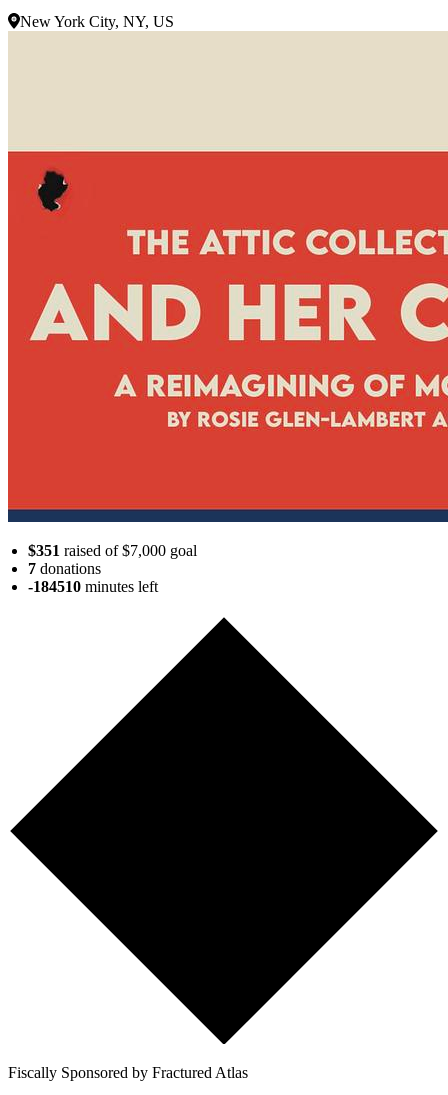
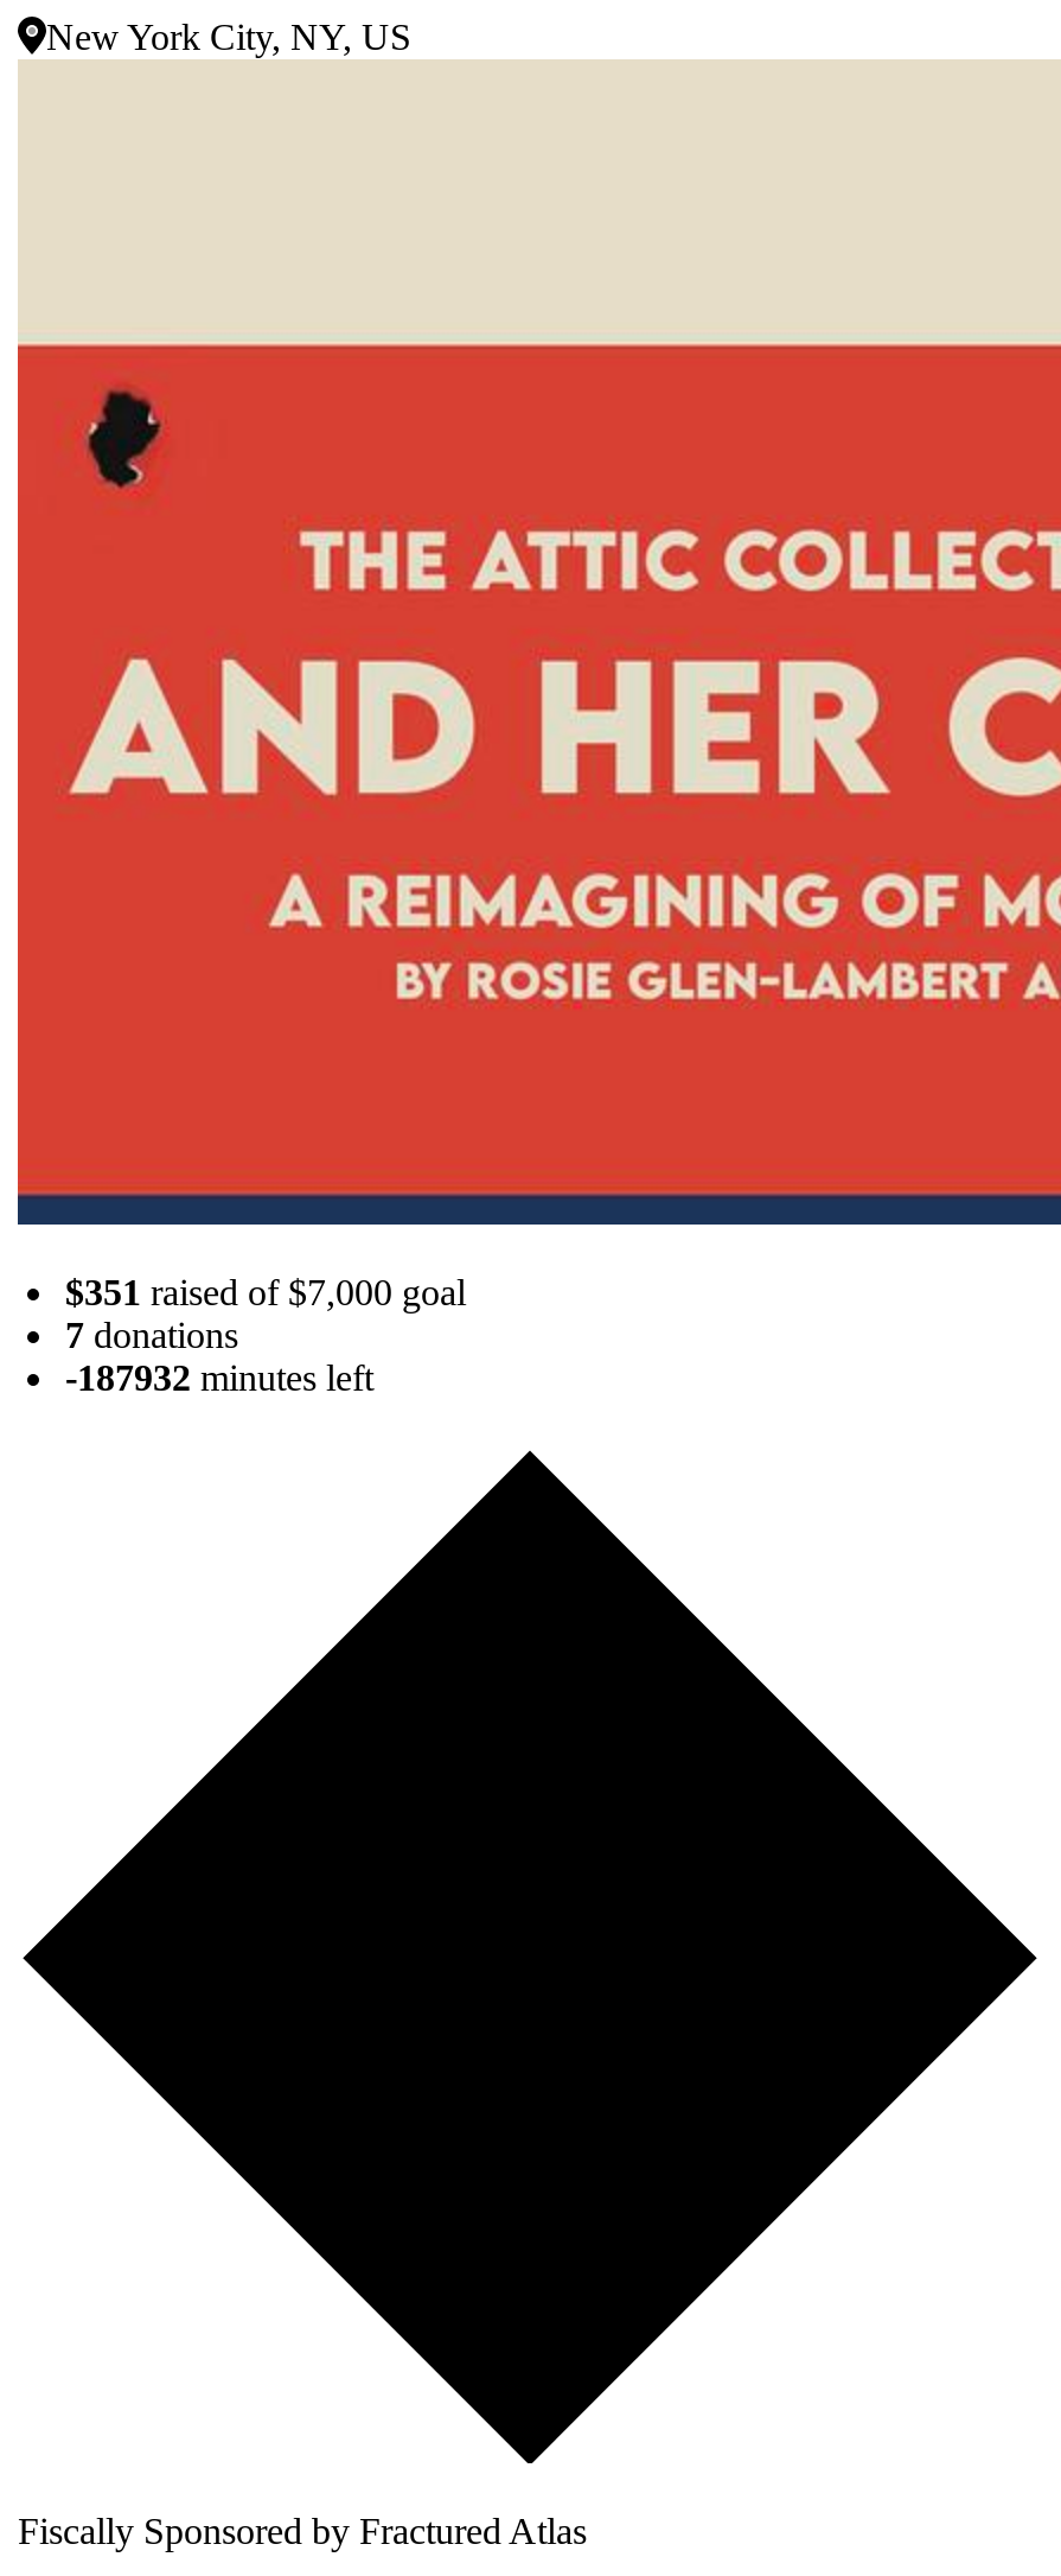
[28,578,158,595] -184510 minutes left -> [65,1357,373,1397] -187932 minutes left

